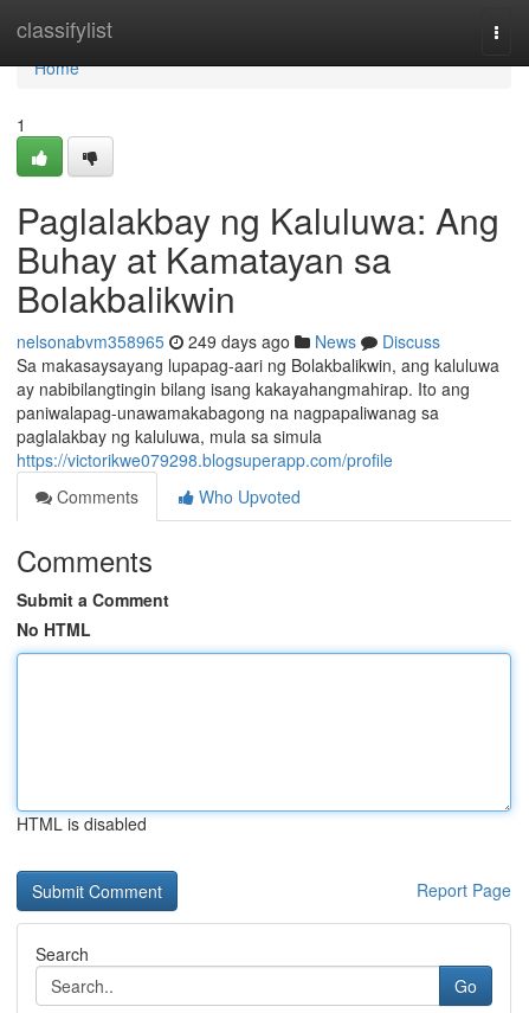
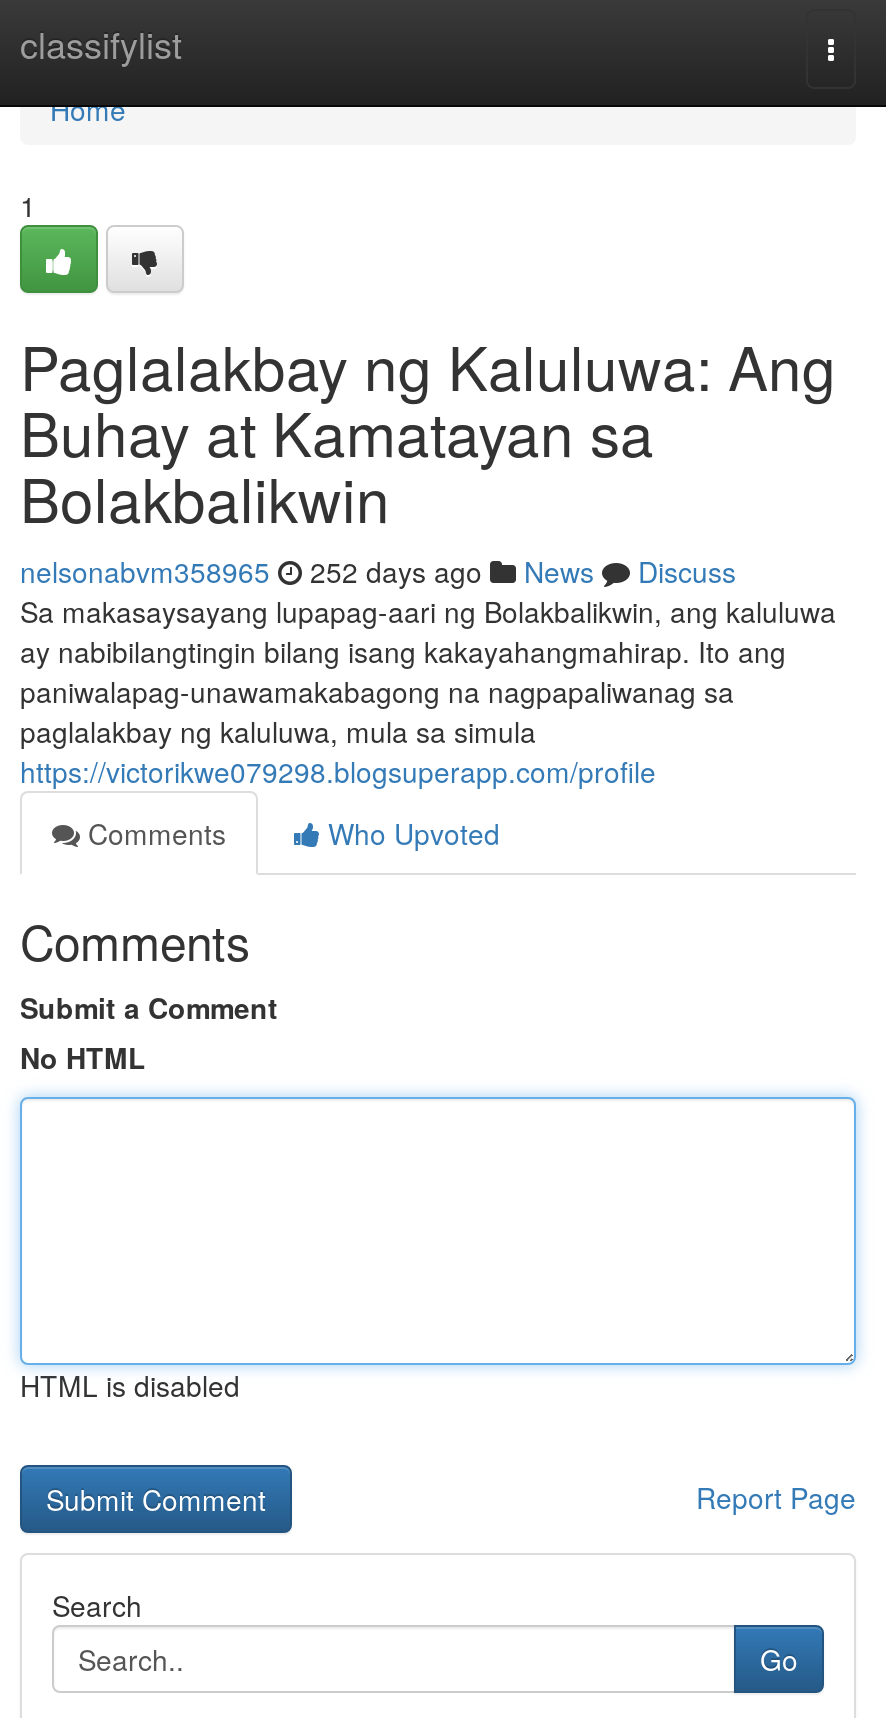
[17,329,440,353] nelsonabvm358965 249 days ago News Discuss -> [20,551,736,591] nelsonabvm358965 252 days ago News Discuss

